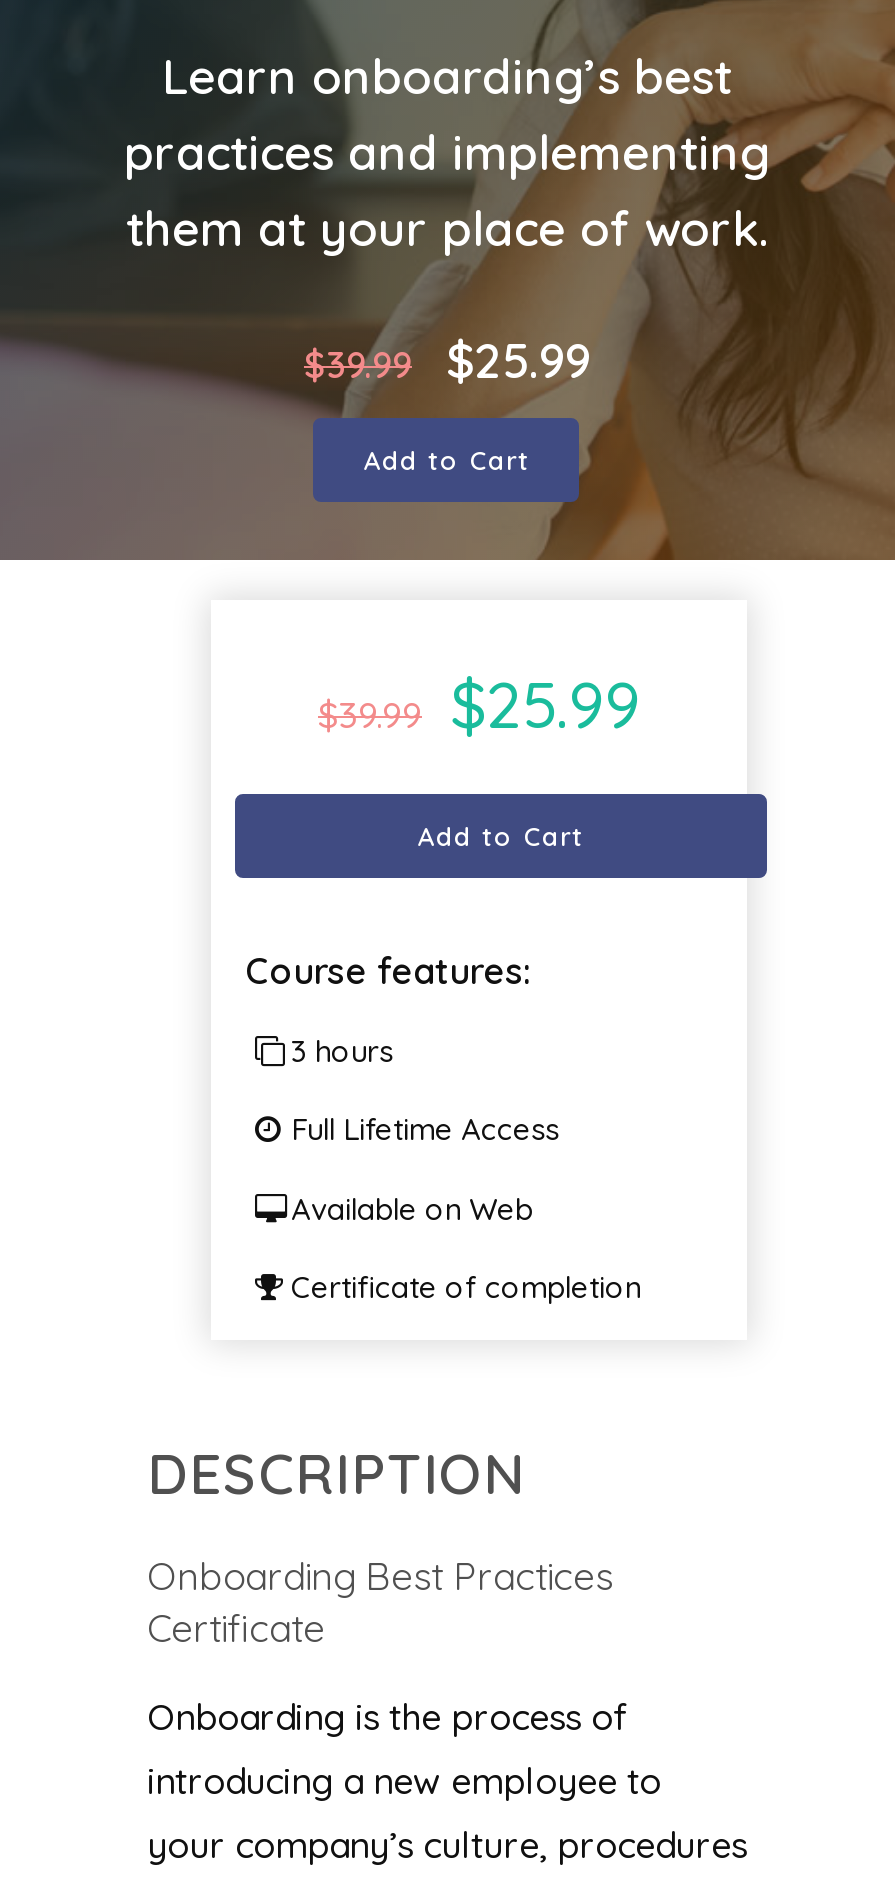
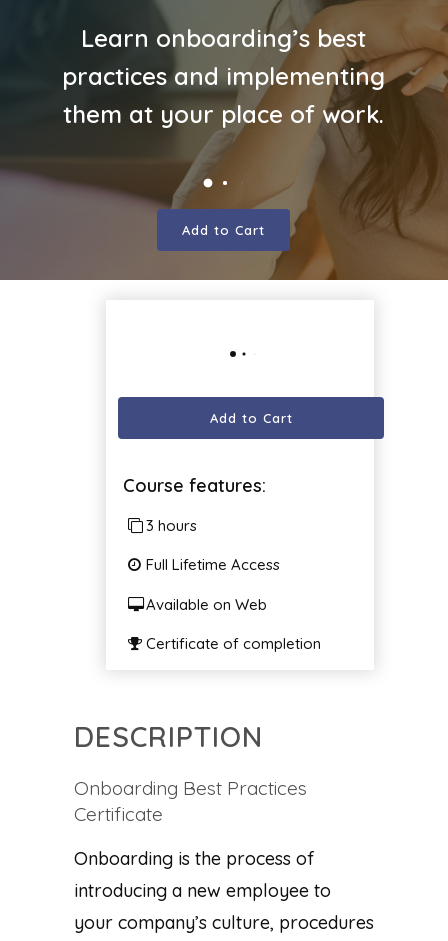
[304,330,590,390] $39.99 | $25.99 -> none
[318,664,640,744] $39.99 | $25.99 -> none

